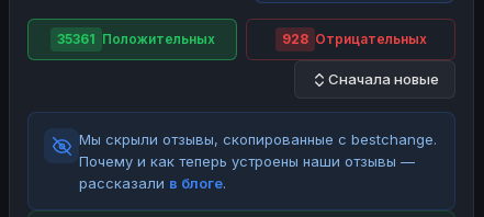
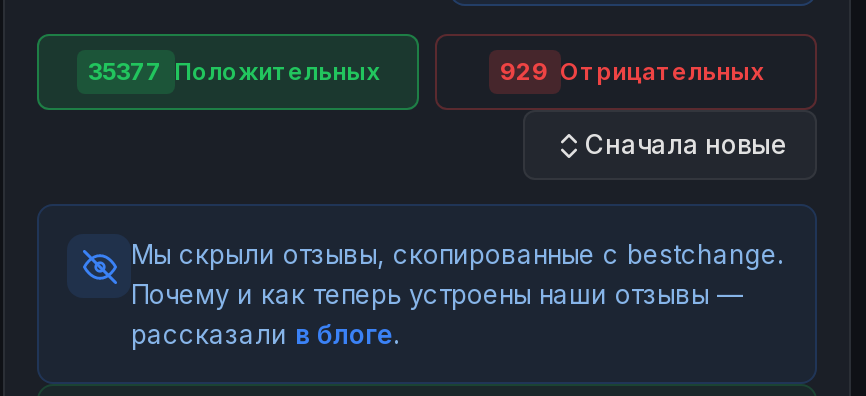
[57,31,215,47] 35361 Положительных -> [88,56,380,86] 35377 Положительных
[282,31,426,47] 928 Отрицательных -> [500,56,764,86] 929 Отрицательных

